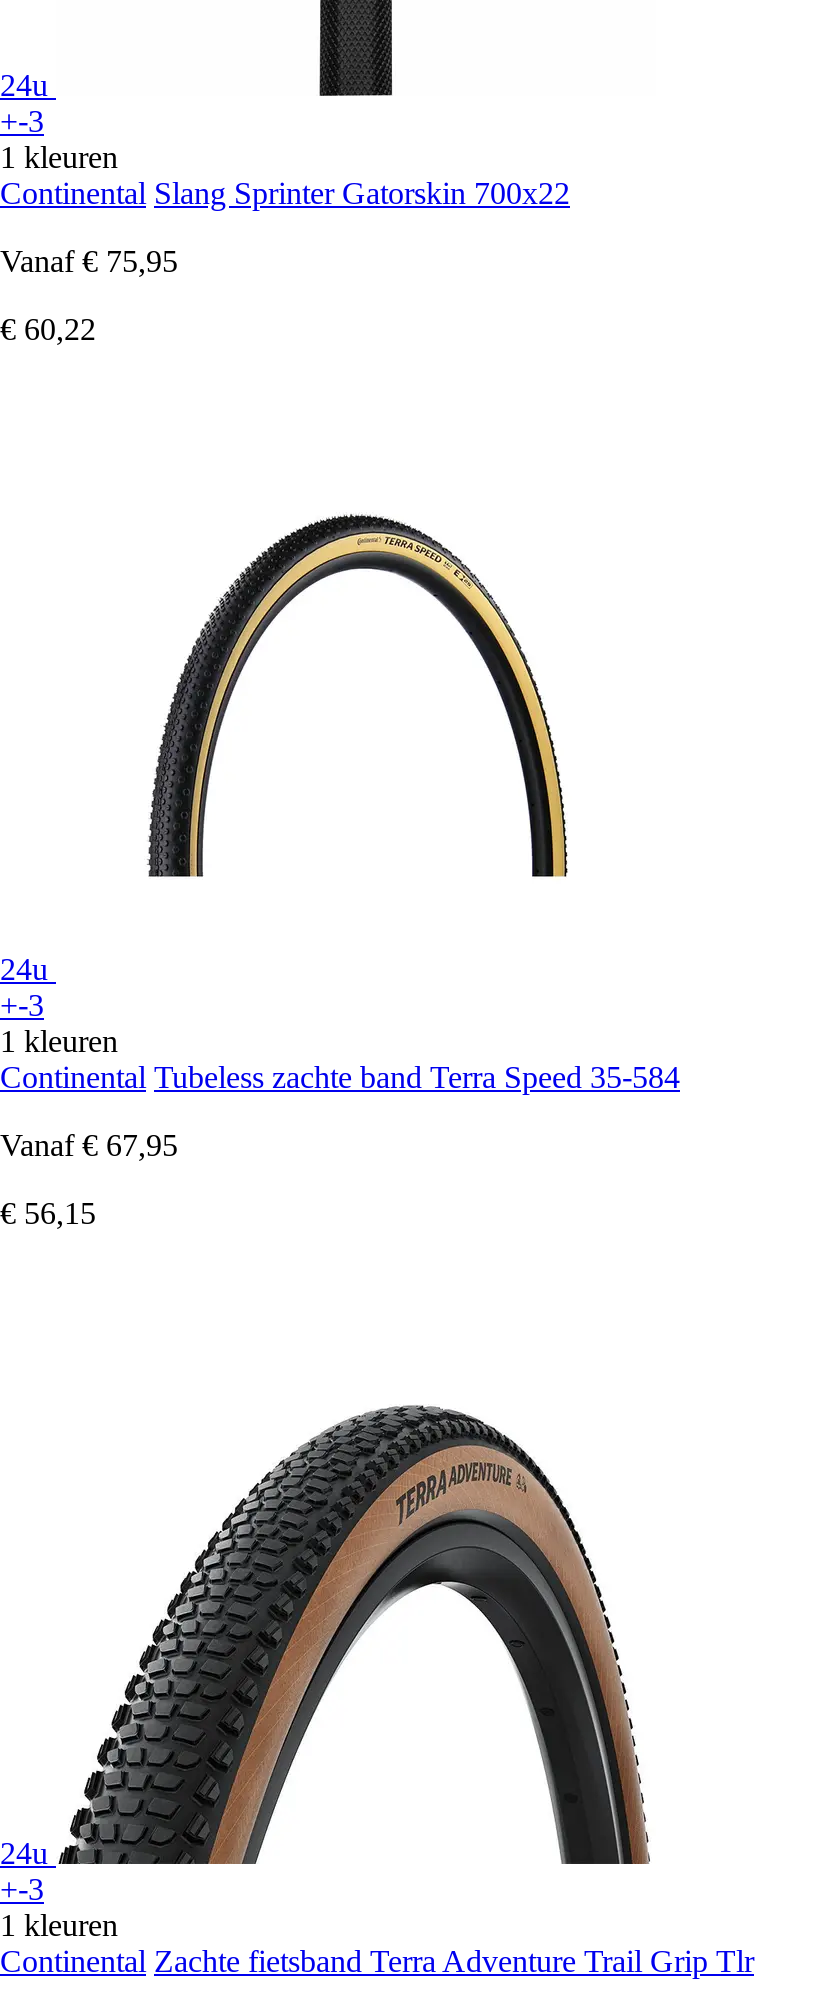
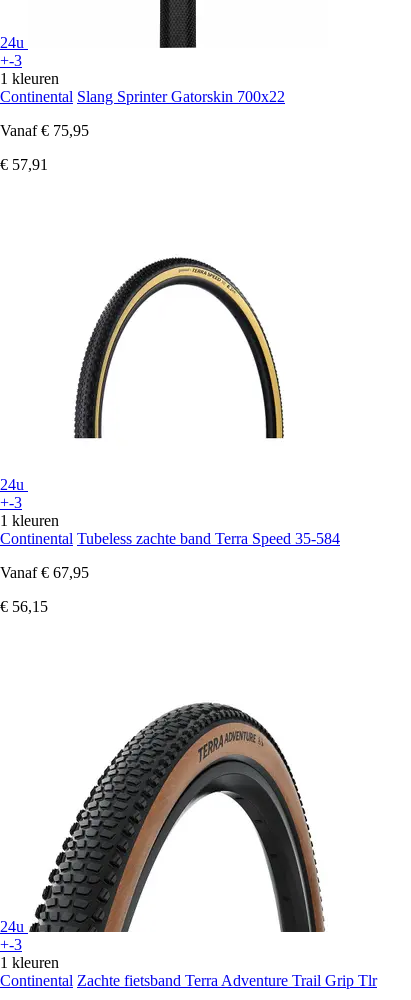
[0,312,96,346] € 60,22 -> [0,156,48,173] € 57,91

